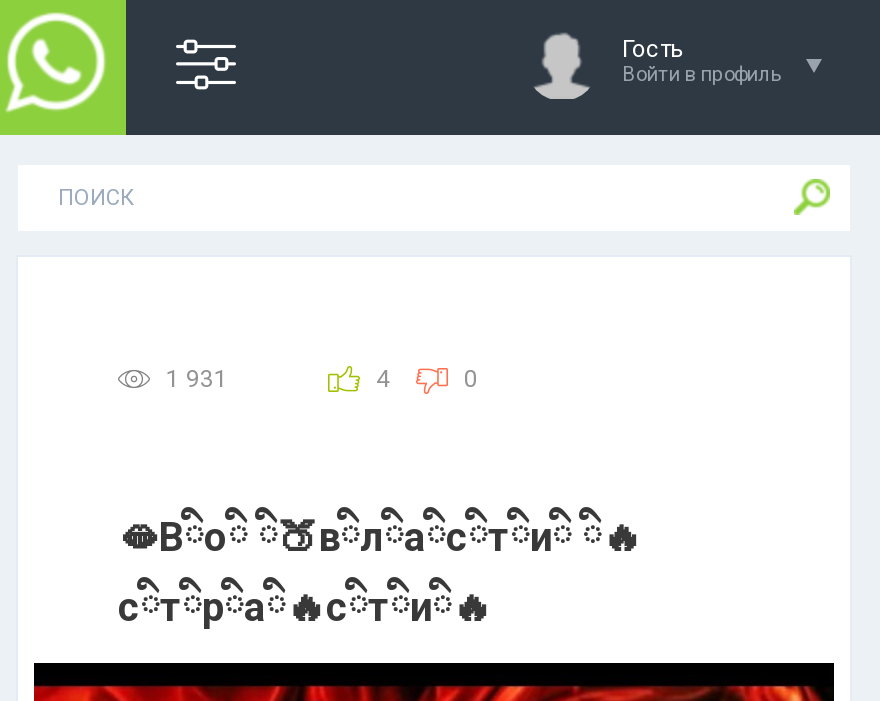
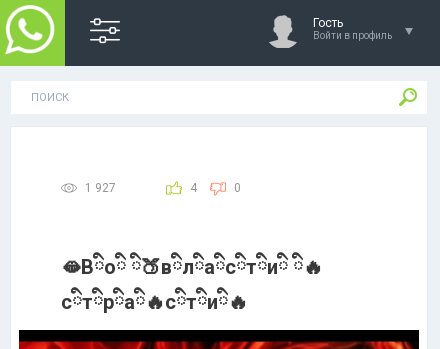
[166,365,228,393] 1 931 -> [85,181,116,195] 1 927

